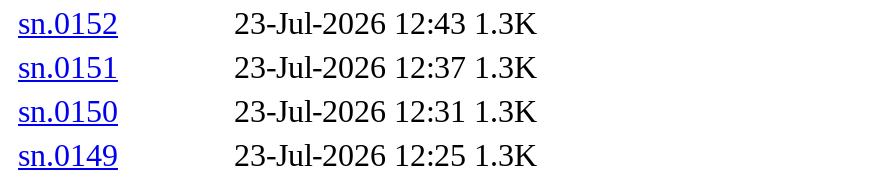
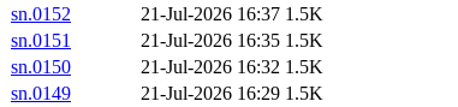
[234,7,538,41] 23-Jul-2026 12:43 1.3K -> [141,4,323,25] 21-Jul-2026 16:37 1.5K
[234,51,538,85] 23-Jul-2026 12:37 1.3K -> [141,31,323,51] 21-Jul-2026 16:35 1.5K
[234,95,538,129] 23-Jul-2026 12:31 1.3K -> [141,57,323,77] 21-Jul-2026 16:32 1.5K
[234,139,538,173] 23-Jul-2026 12:25 1.3K -> [141,83,323,104] 21-Jul-2026 16:29 1.5K

